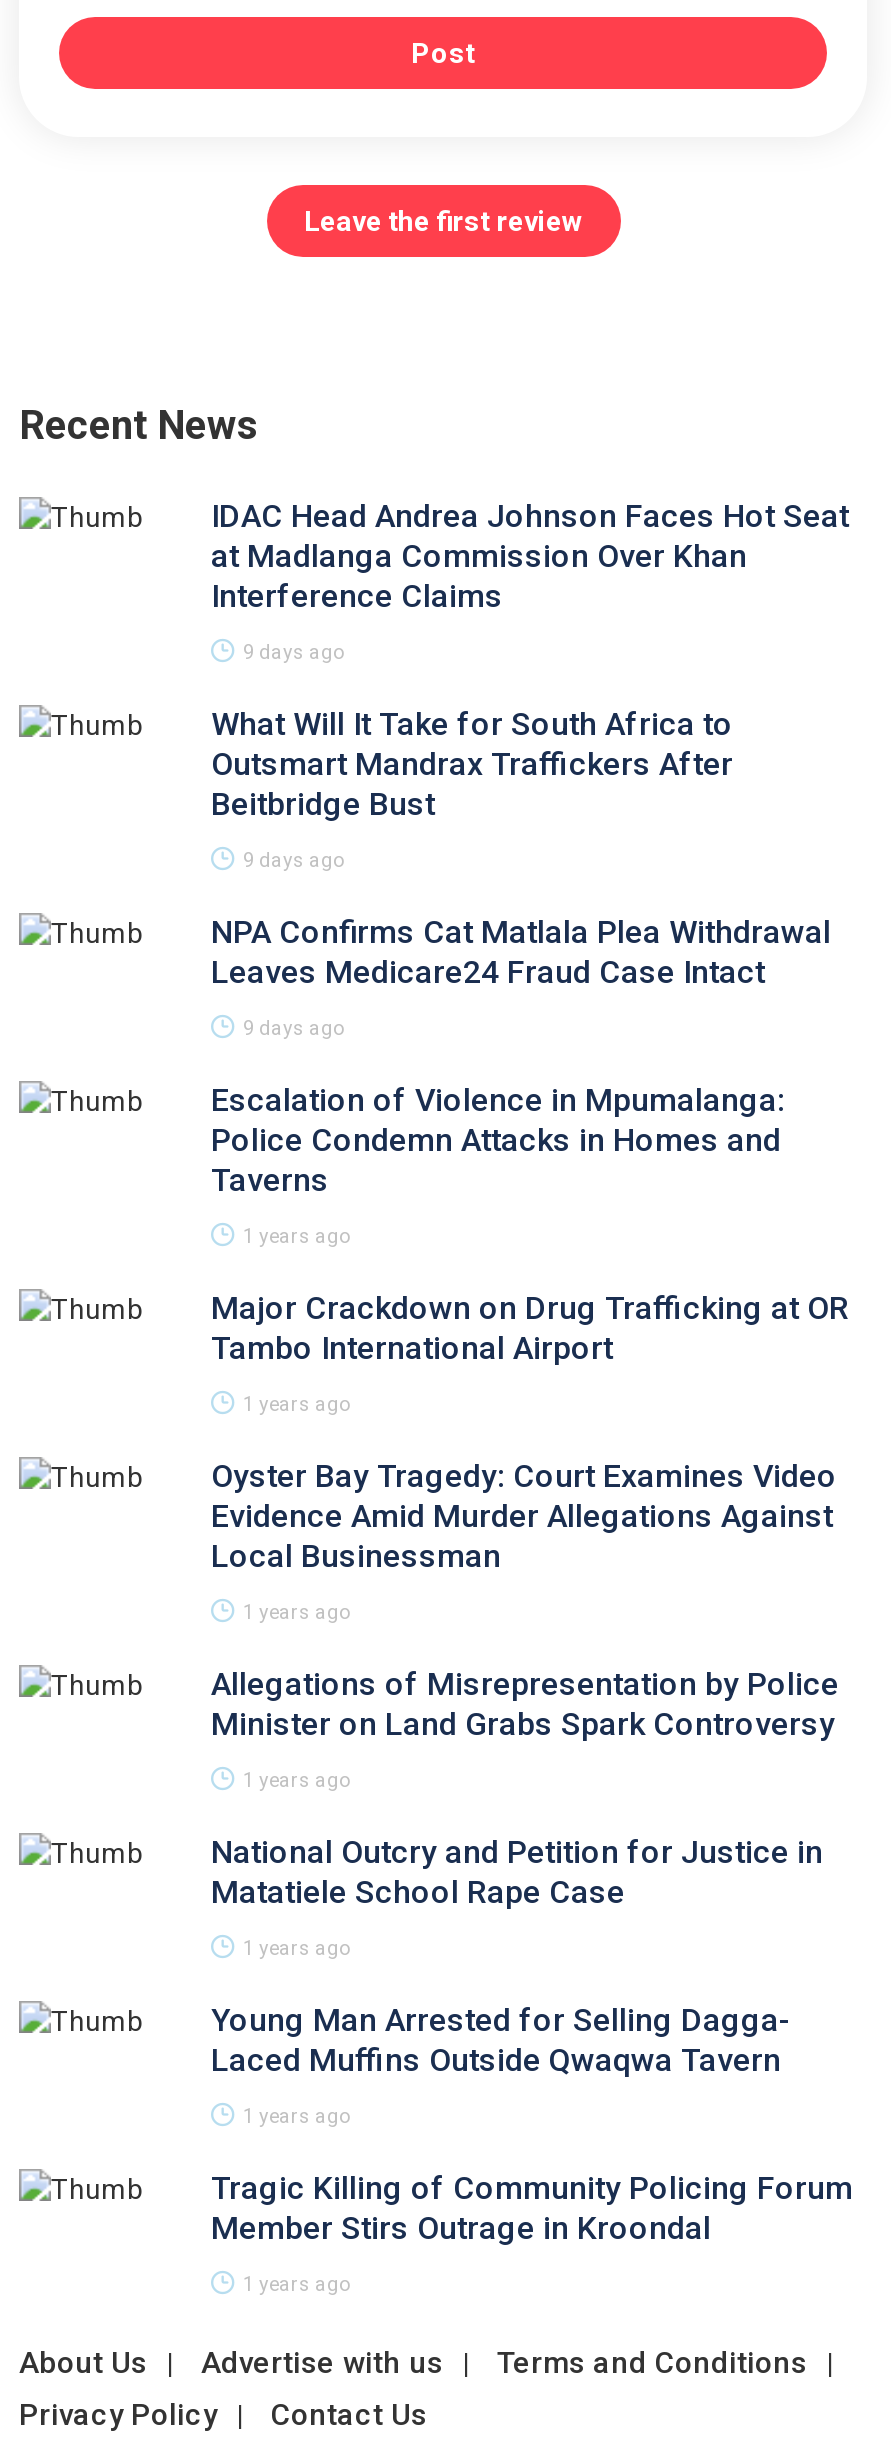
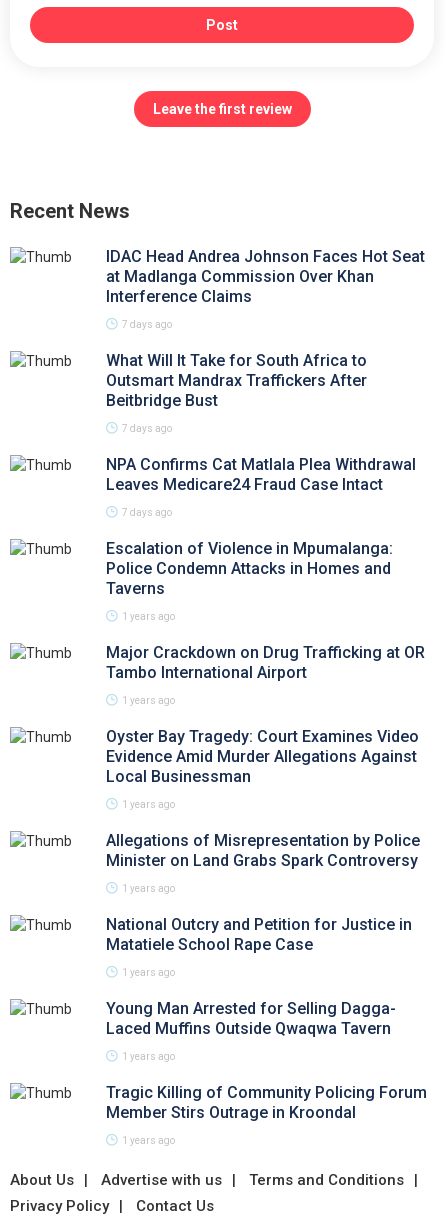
[243,640,343,662] 9 days ago -> [122,318,172,329] 7 days ago
[243,848,343,870] 9 days ago -> [122,422,172,433] 7 days ago
[243,1016,343,1038] 9 days ago -> [122,506,172,517] 7 days ago

